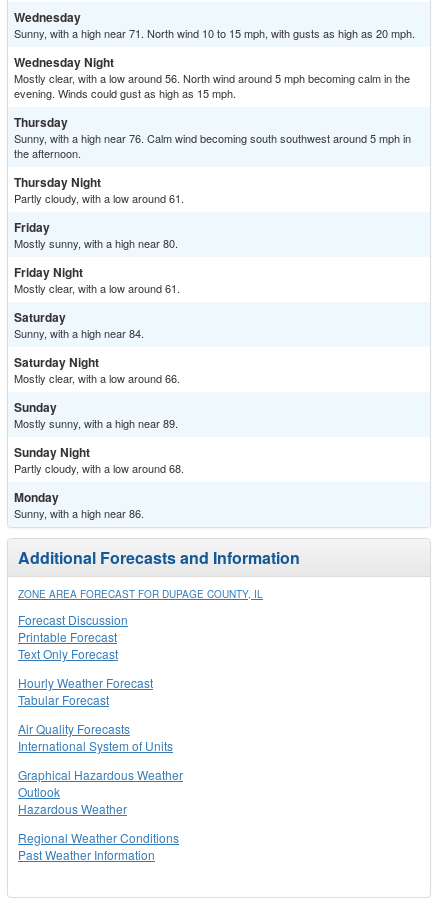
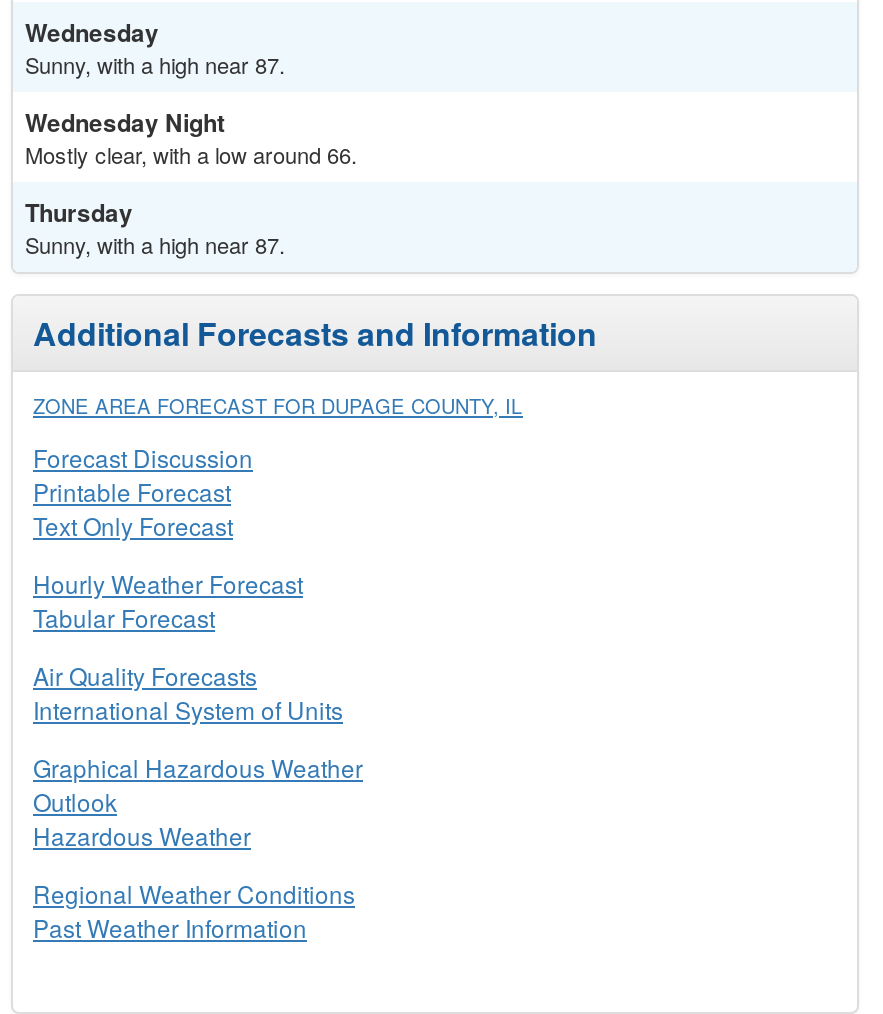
[14,25,415,41] Sunny, with a high near 71. North wind 10 to 15 mph, with gusts as high as 20 mph. -> [25,48,285,80] Sunny, with a high near 87.
[14,70,410,101] Mostly clear, with a low around 56. North wind around 5 mph becoming calm in the | evening. Winds could gust as high as 15 mph. -> none
[14,130,411,521] Sunny, with a high near 76. Calm wind becoming south southwest around 5 mph in | the afternoon. | Thursday Night | Partly cloudy, with a low around 61. | Friday | Mostly sunny, with a high near 80. | Friday Night | Mostly clear, with a low around 61. | Saturday | Sunny, with a high near 84. | Saturday Night | Sunday | Mostly sunny, with a high near 89. | Sunday Night | Partly cloudy, with a low around 68. | Monday | Sunny, with a high near 86. -> [25,228,285,260] Sunny, with a high near 87.
moved [14,370,180,386] -> [25,138,357,170]: Mostly clear, with a low around 66.

